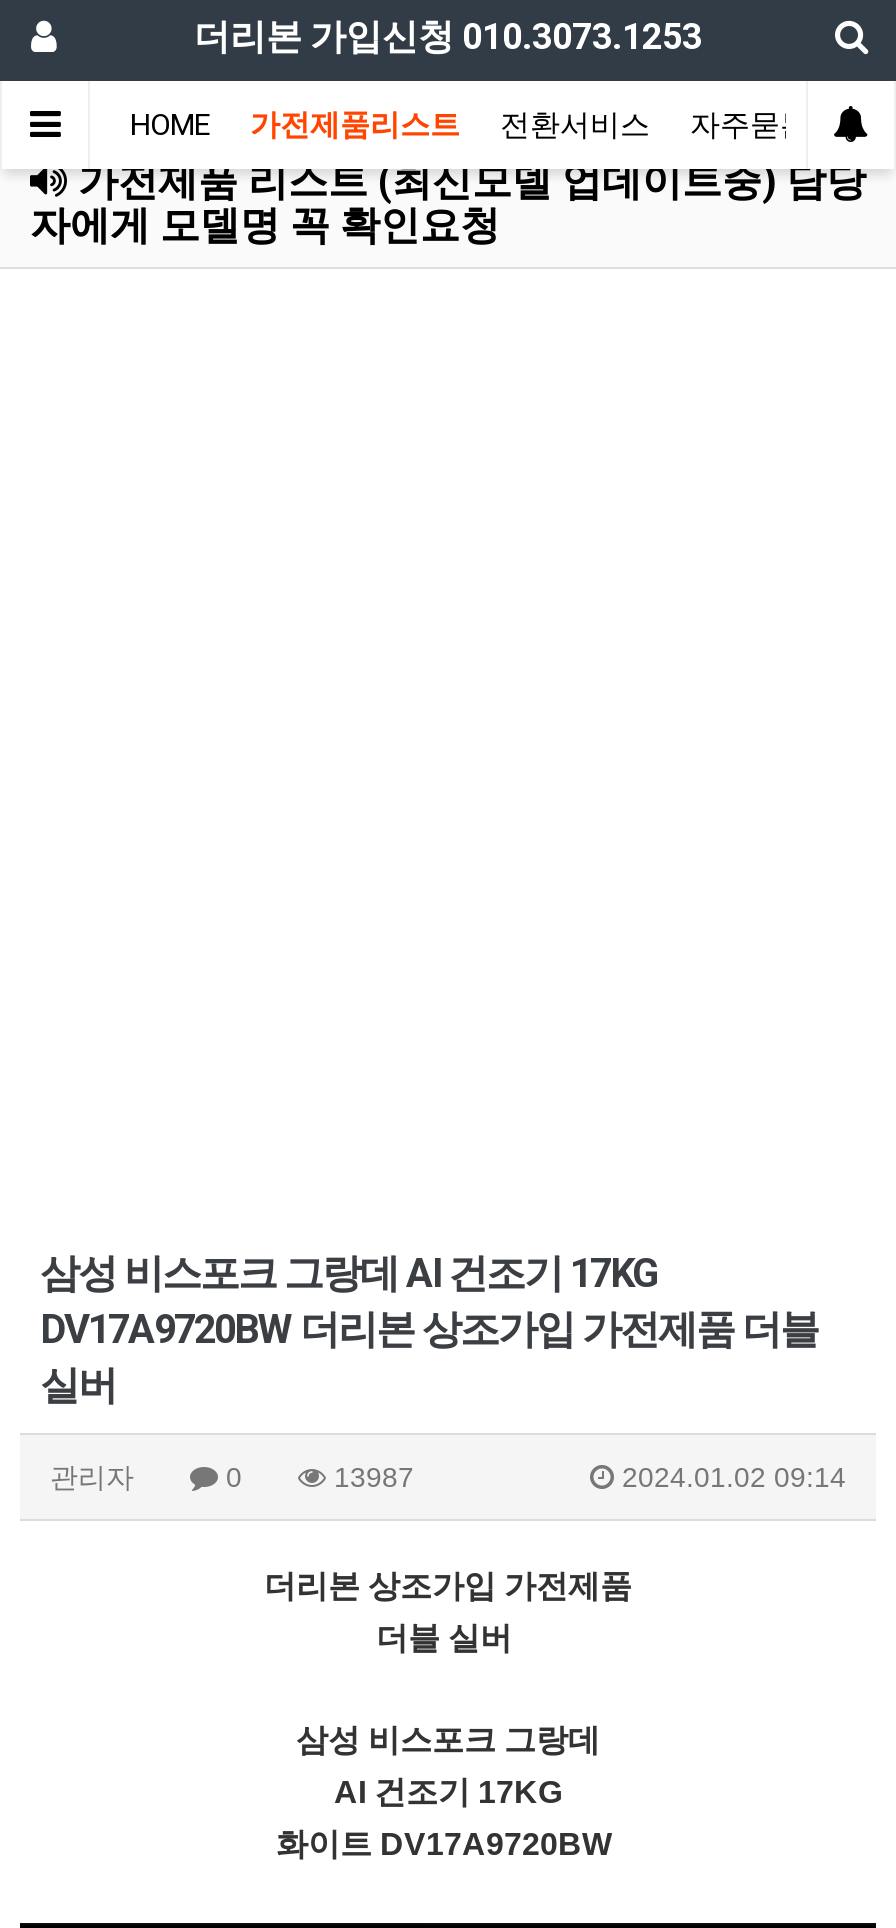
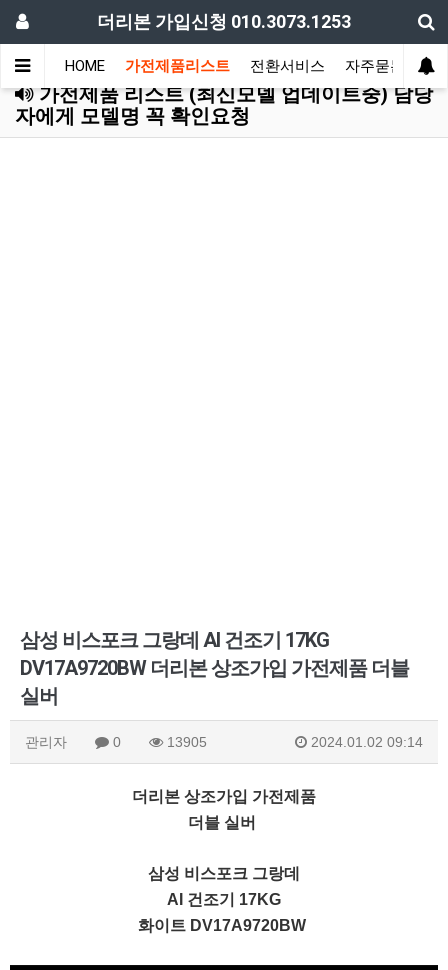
[326,1461,414,1493] 13987 -> [163,734,207,750] 13905

